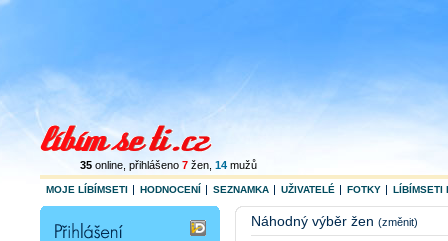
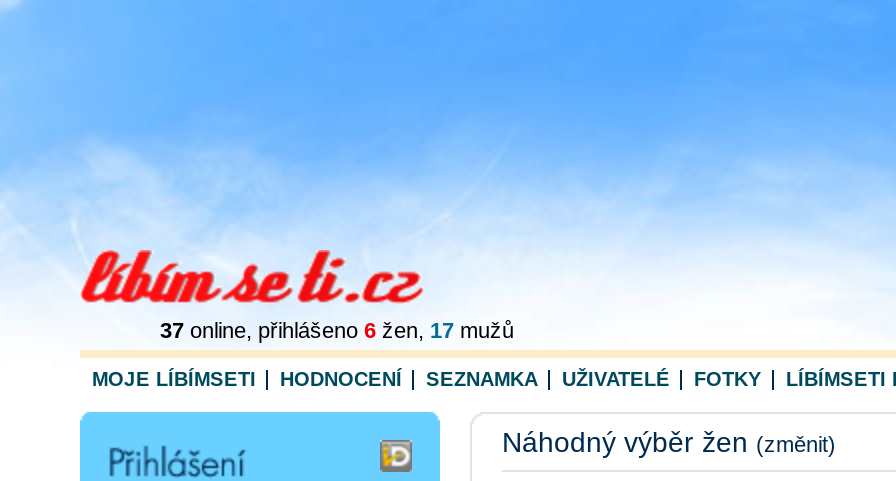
[80,159,257,171] 35 online, přihlášeno 7 žen, 14 mužů -> [160,318,514,342] 37 online, přihlášeno 6 žen, 17 mužů

